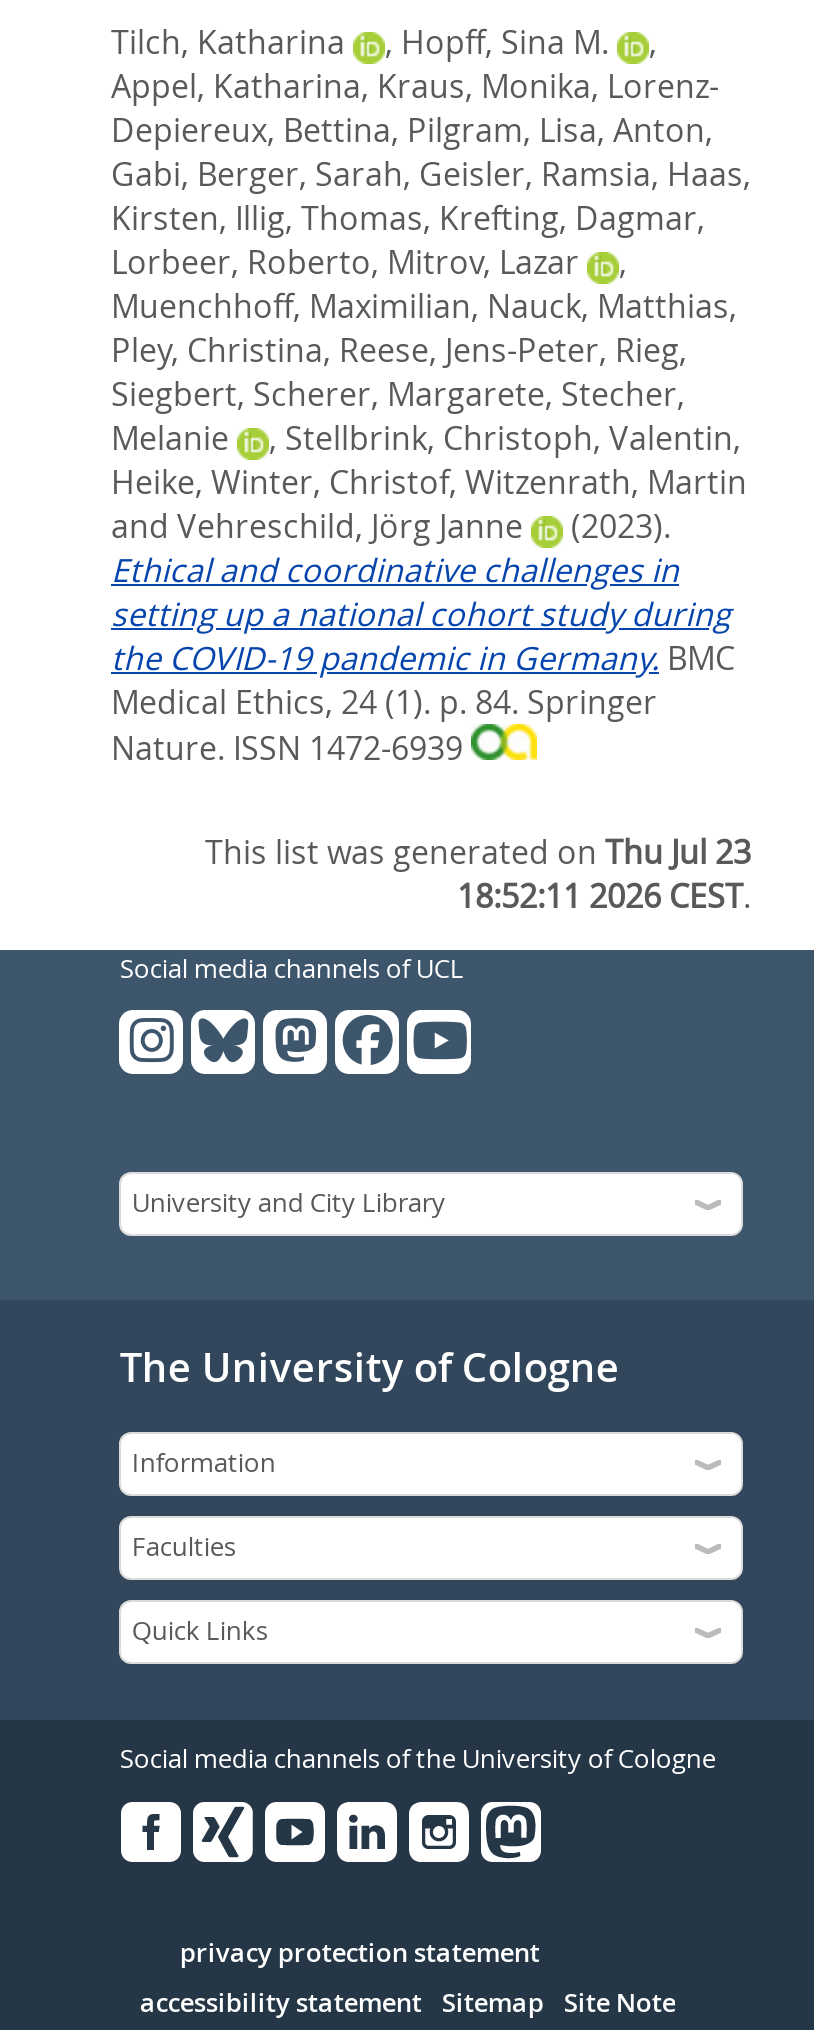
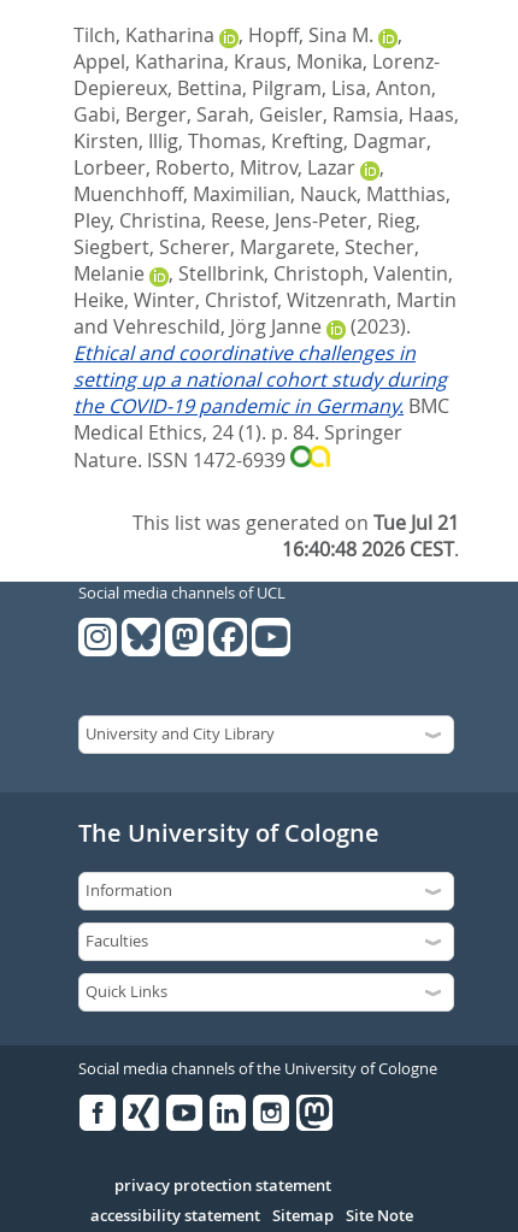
[205,830,751,874] This list was generated on Thu Jul 23 -> [133,509,459,536] This list was generated on Tue Jul 21
[457,874,751,918] 18:52:11 2026 CEST. -> [282,536,459,562] 16:40:48 2026 CEST.

